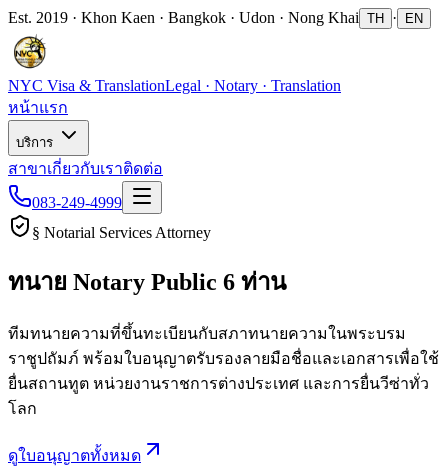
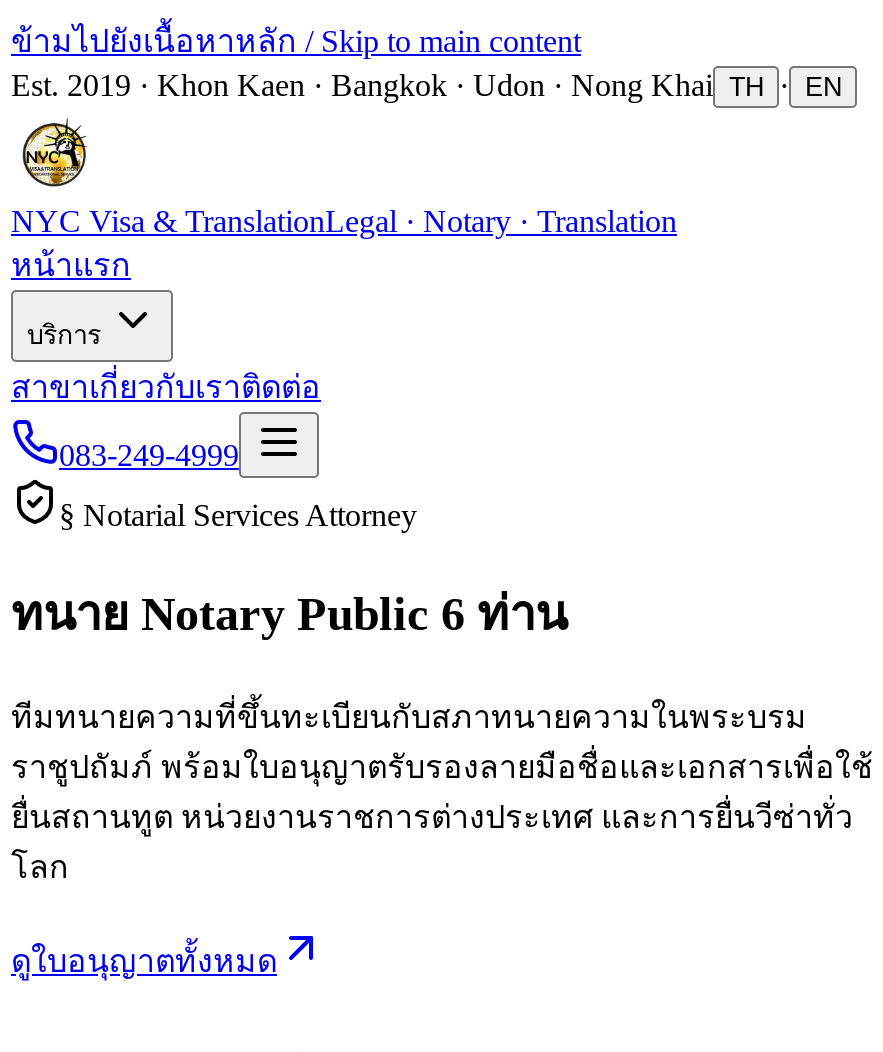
none -> [11,24,581,58] ข้ามไปยังเนื้อหาหลัก / Skip to main content

